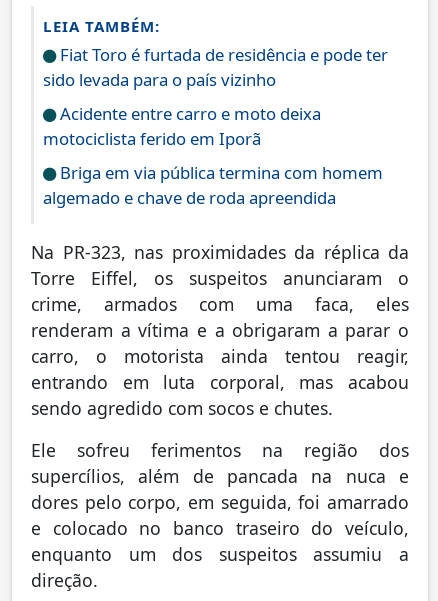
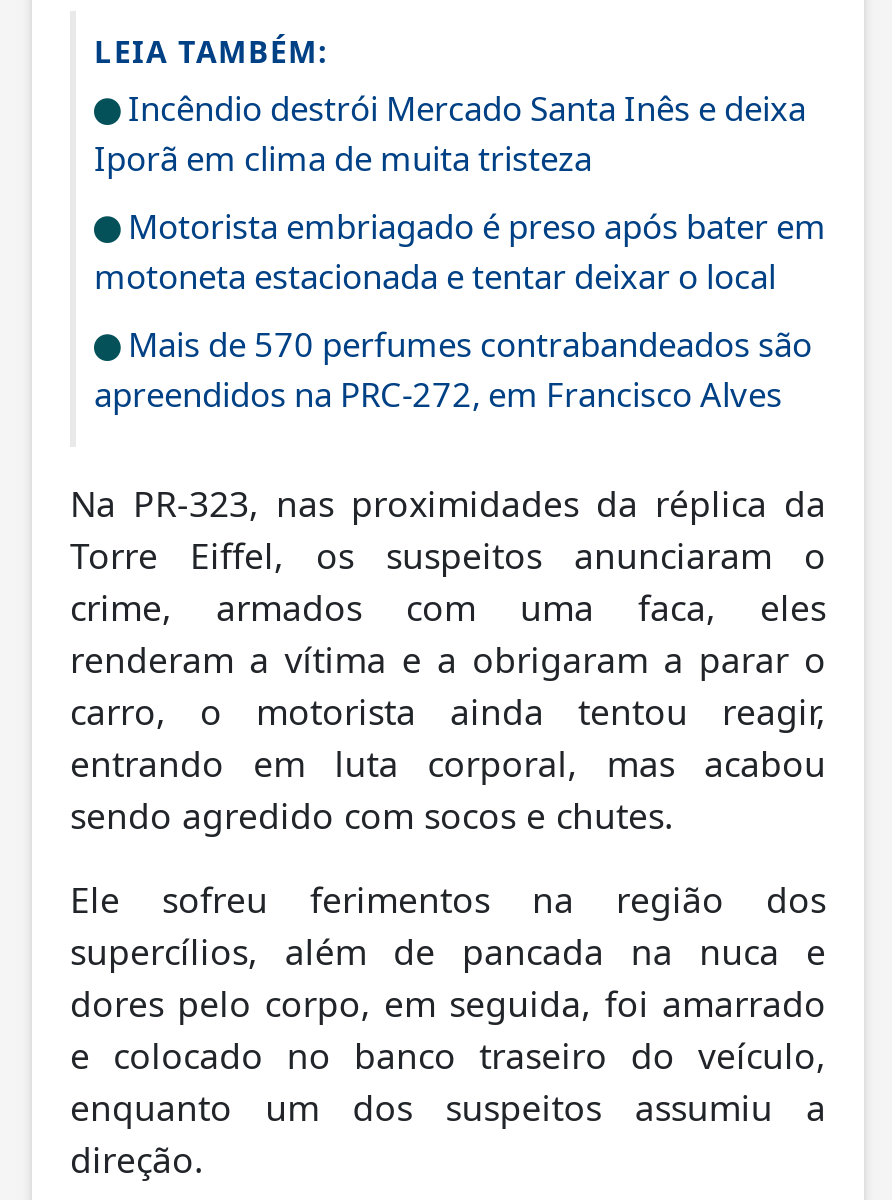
[43,43,388,91] Fiat Toro é furtada de residência e pode ter | sido levada para o país vizinho -> [94,81,806,177] Incêndio destrói Mercado Santa Inês e deixa | Iporã em clima de muita tristeza
[43,102,321,150] Acidente entre carro e moto deixa | motociclista ferido em Iporã -> [94,199,826,295] Motorista embriagado é preso após bater em | motoneta estacionada e tentar deixar o local
[43,161,383,209] Briga em via pública termina com homem | algemado e chave de roda apreendida -> [94,317,812,413] Mais de 570 perfumes contrabandeados são | apreendidos na PRC-272, em Francisco Alves

